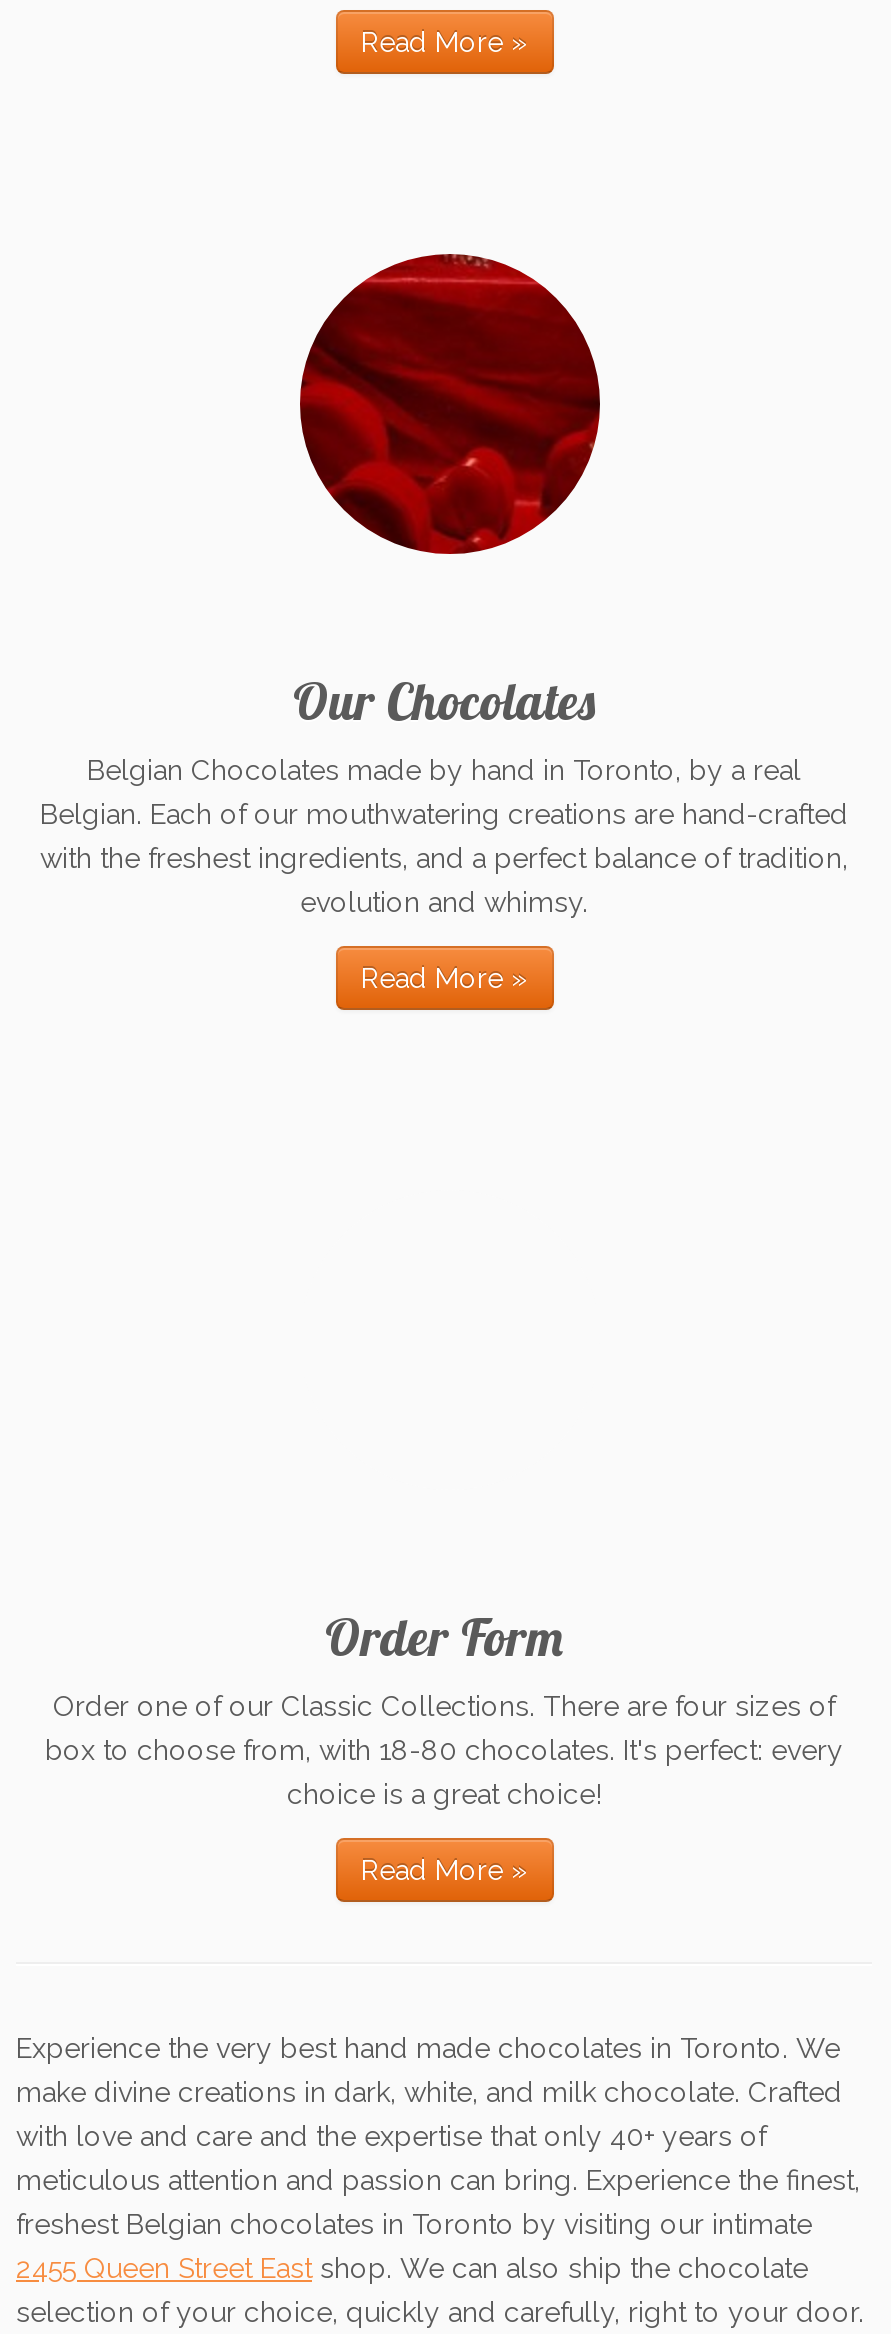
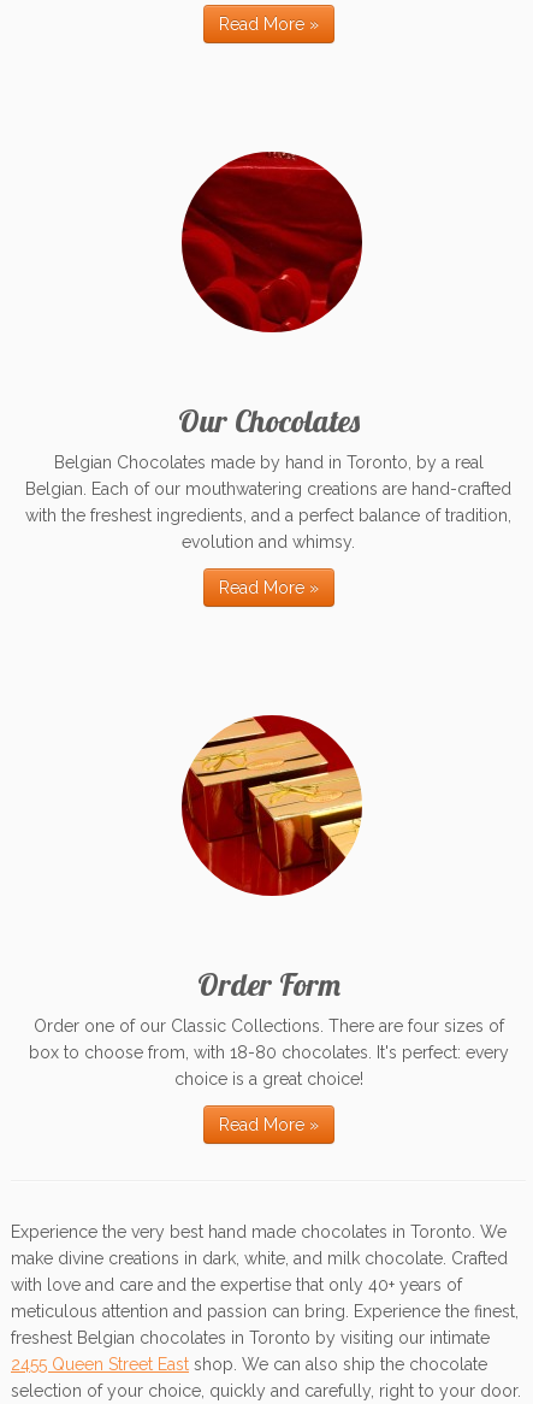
none -> [180,714,363,897] [image]

